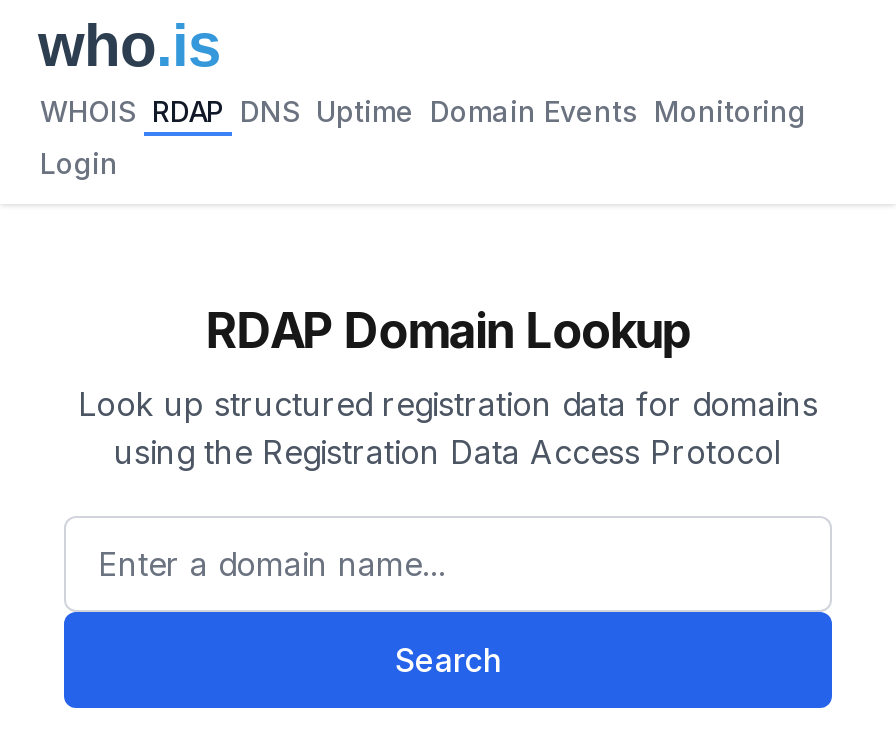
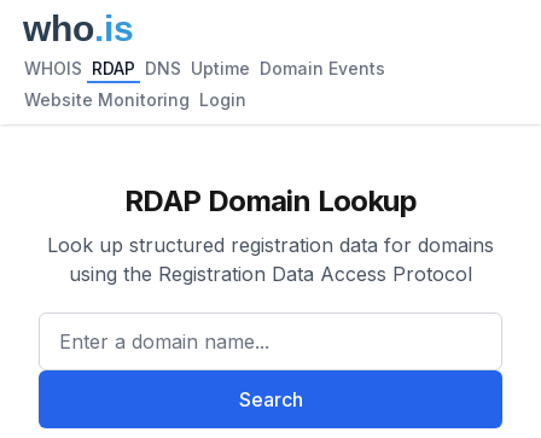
[40,94,806,128] WHOIS RDAP DNS Uptime Domain Events Monitoring -> [24,58,385,78] WHOIS RDAP DNS Uptime Domain Events
[40,146,118,180] Login -> [24,89,246,110] Website Monitoring Login

